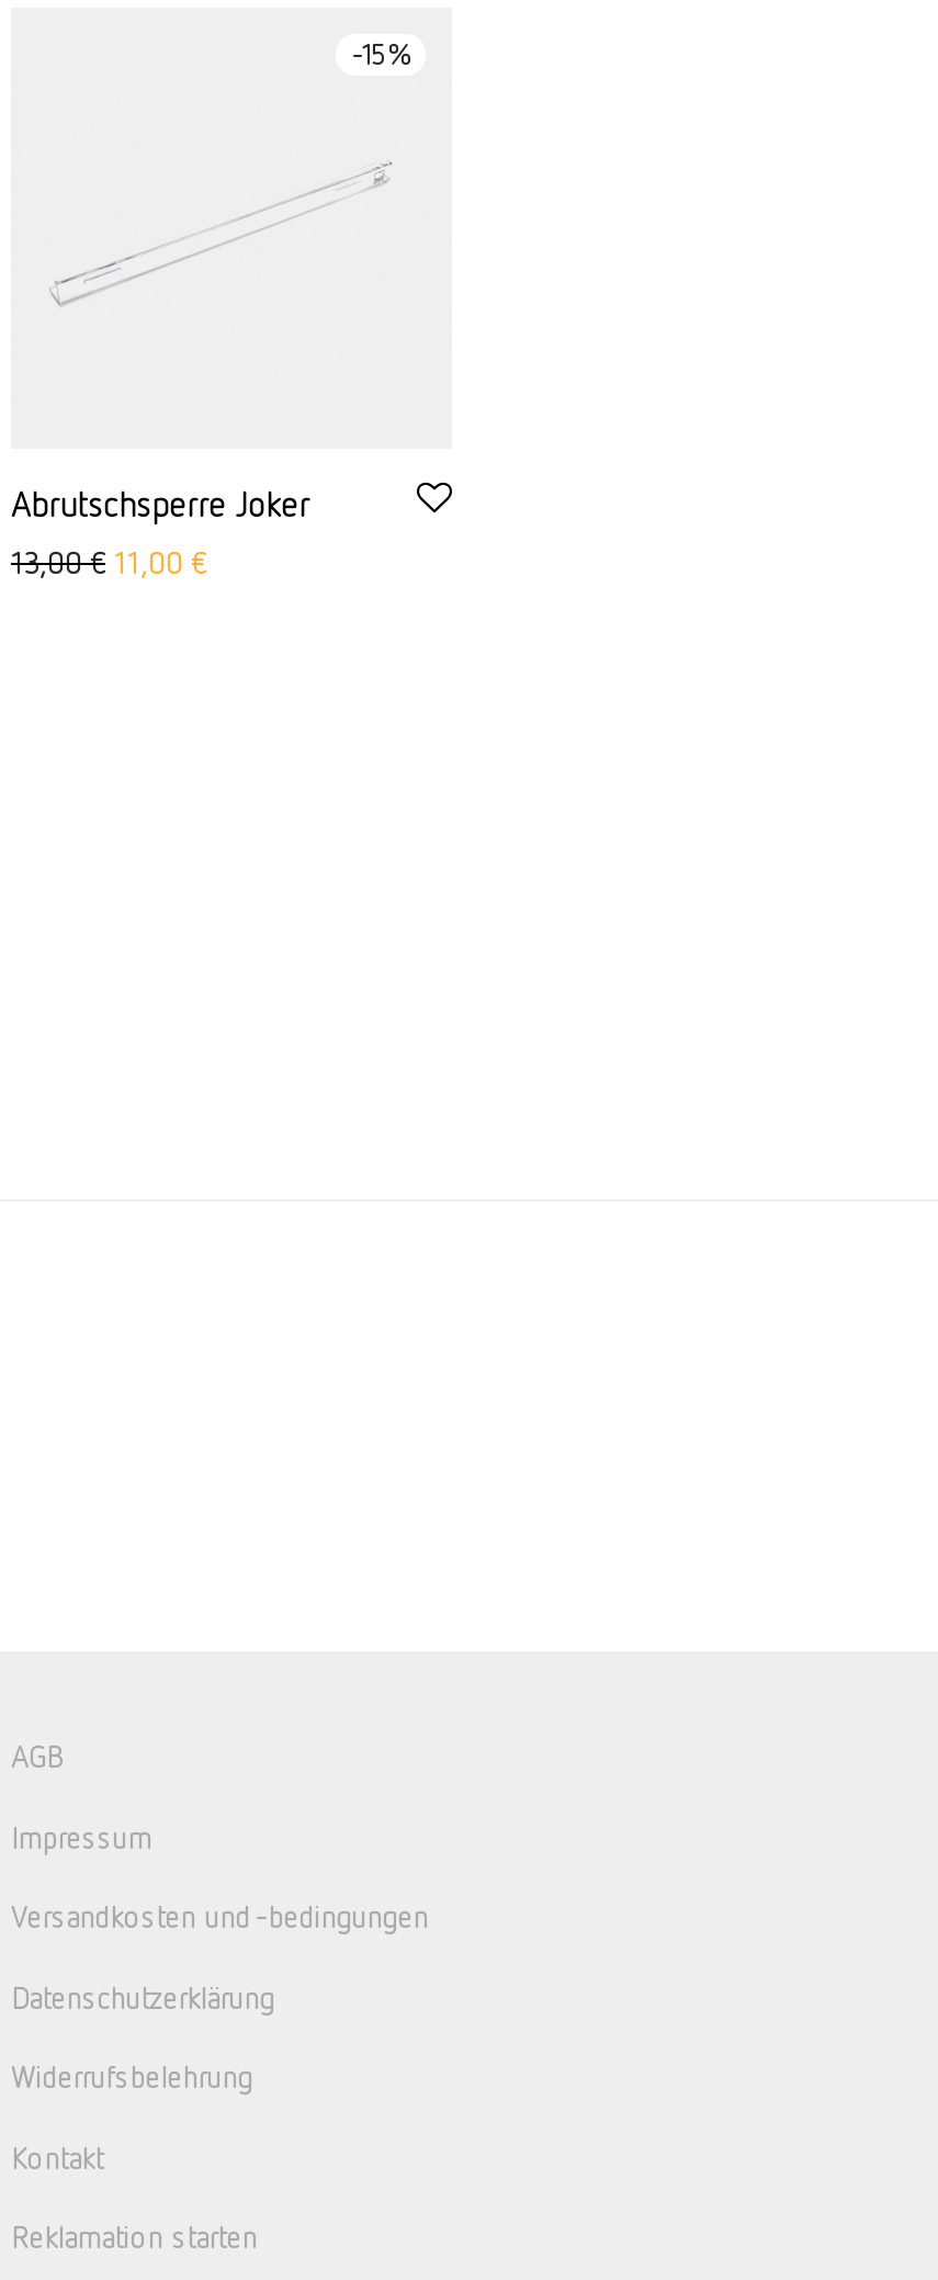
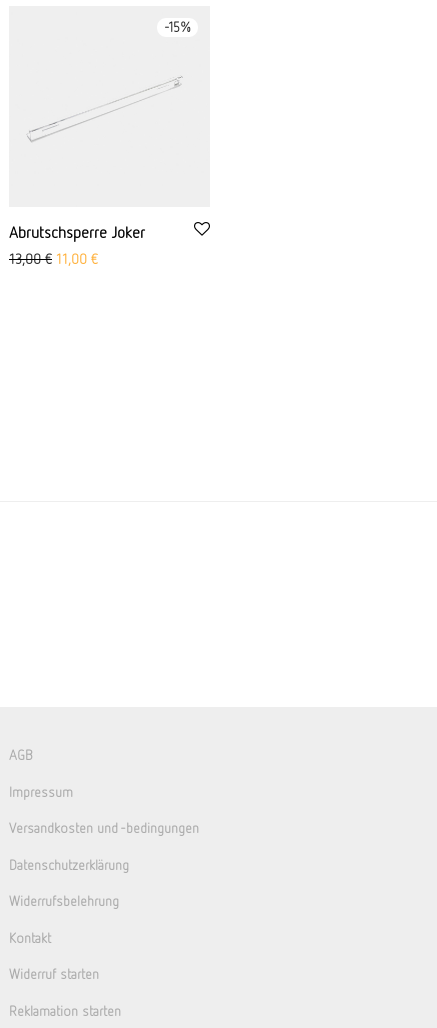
moved [11,1737,428,2176] -> [9,746,199,946]: AGB | Impressum | Versandkosten und -bedingungen | Datenschutzerklärung | Widerrufsbelehrung | Kontakt
none -> [9,965,99,982] Widerruf starten

